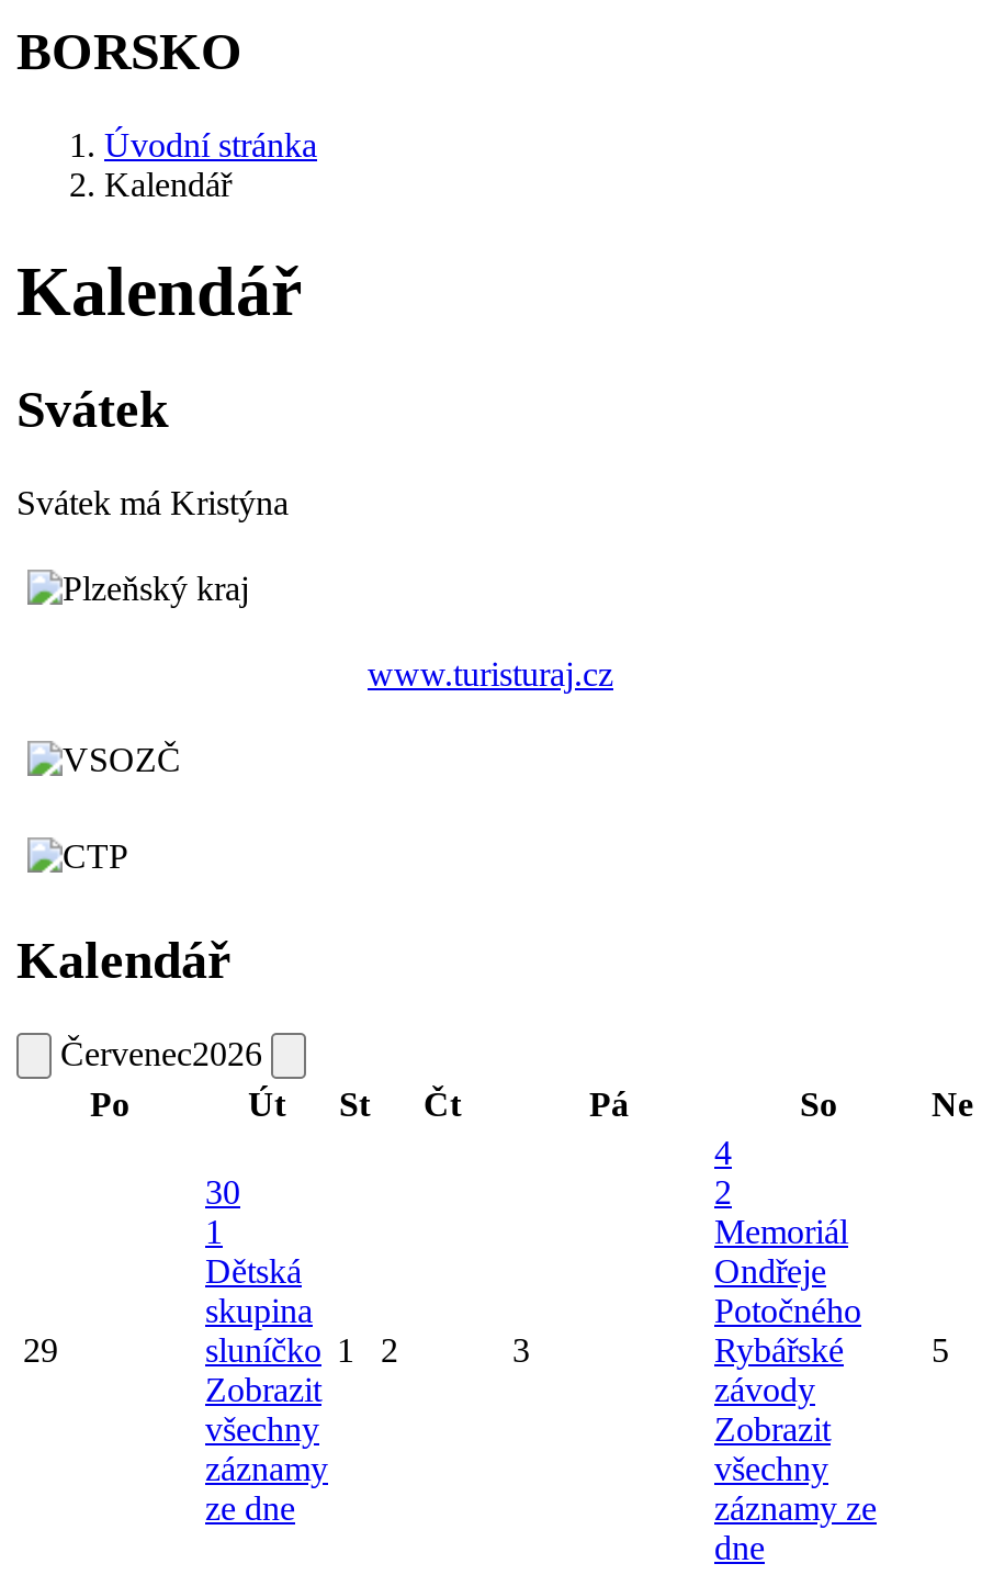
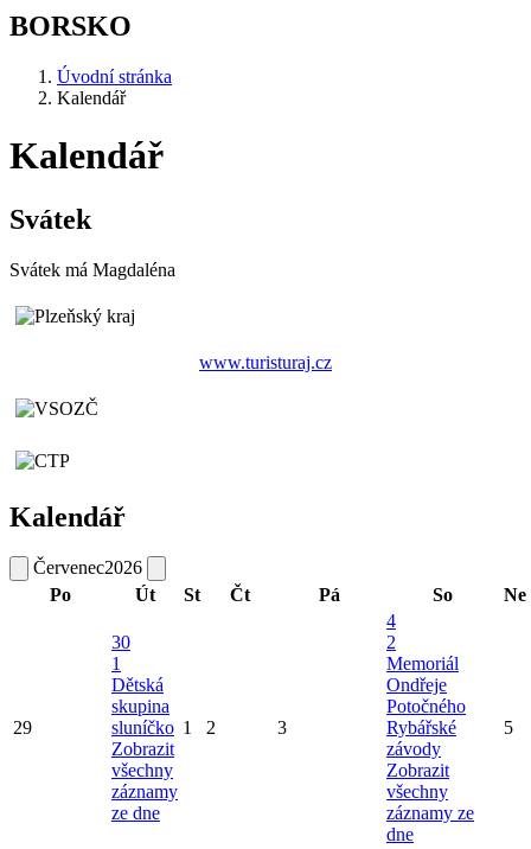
[16,483,289,520] Svátek má Kristýna -> [9,259,175,279] Svátek má Magdaléna

